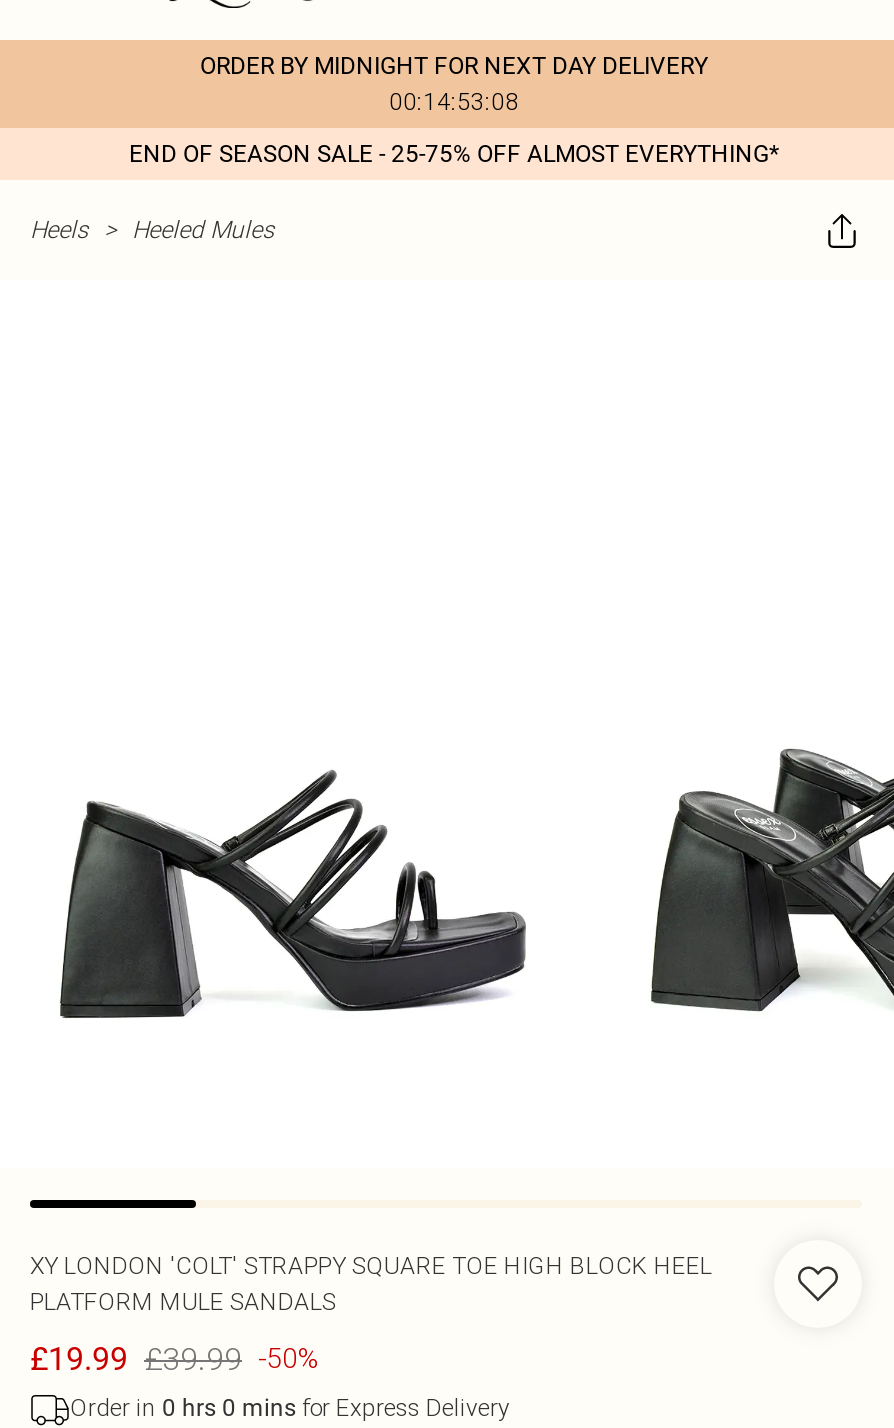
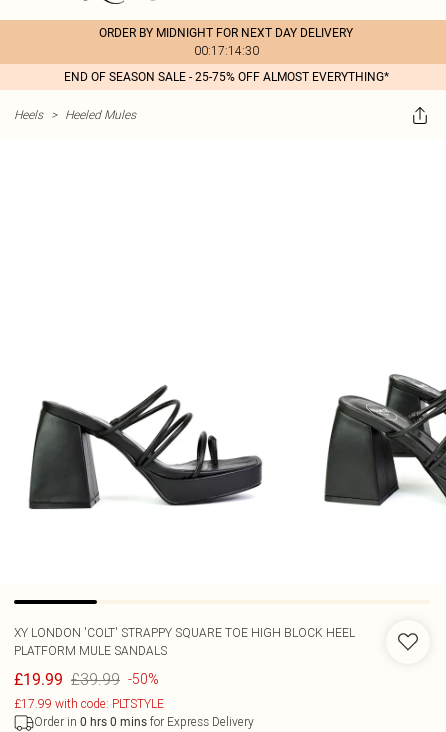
[389,86,519,116] 00:14:53:08 -> [193,43,258,58] 00:17:14:30
none -> [14,696,164,711] £17.99 with code: PLTSTYLE

